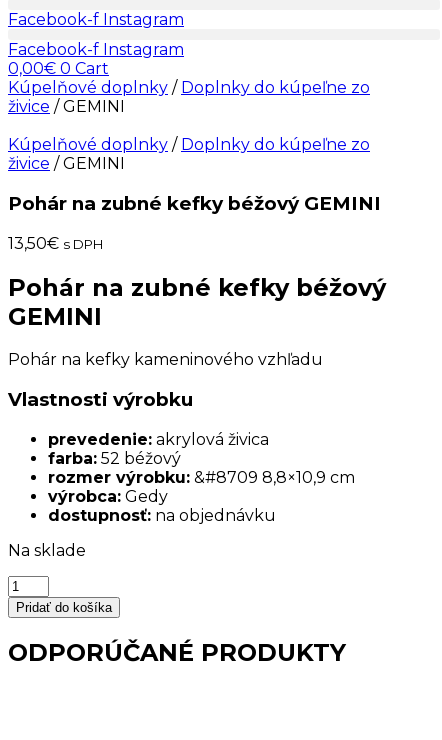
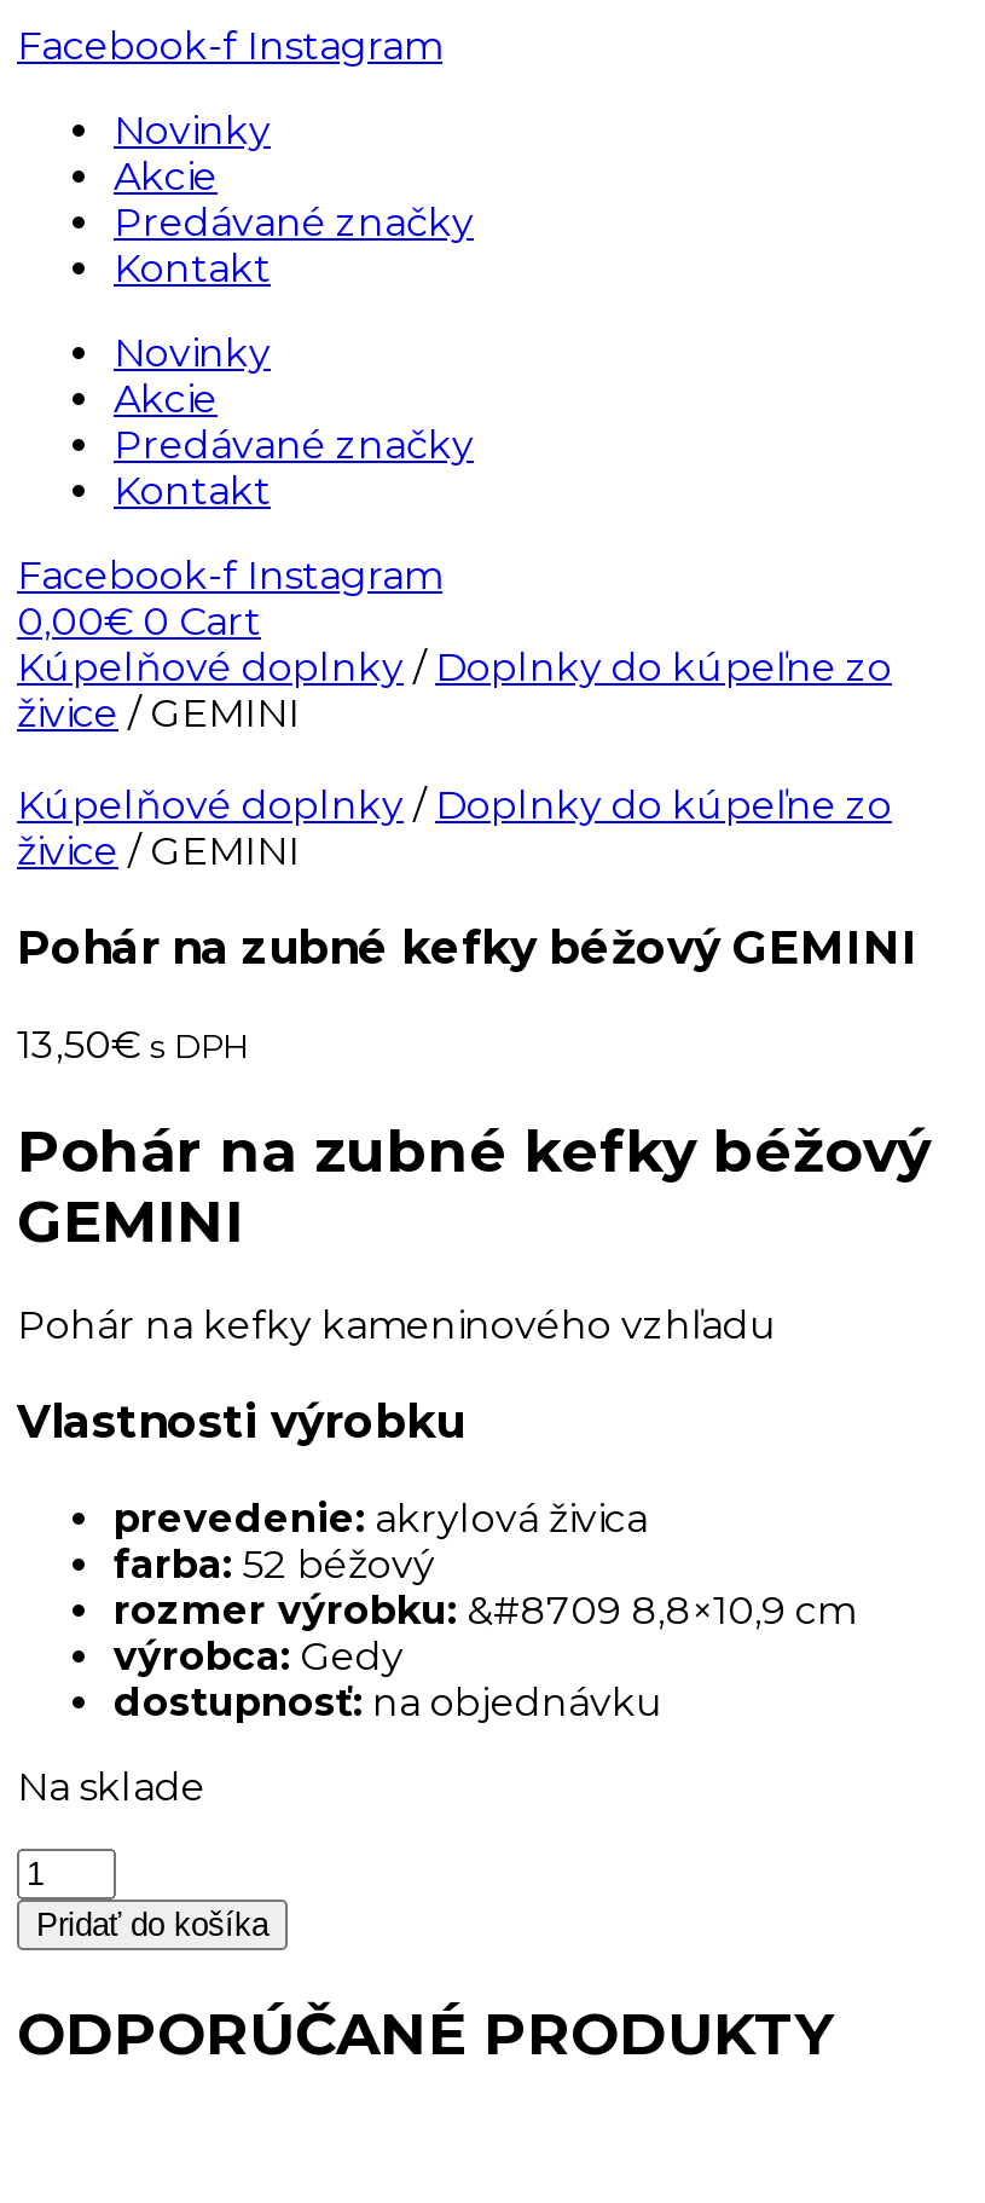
none -> [114,108,474,514] Novinky | Akcie | Predávané značky | Kontakt | Novinky | Akcie | Predávané značky | Kontakt

